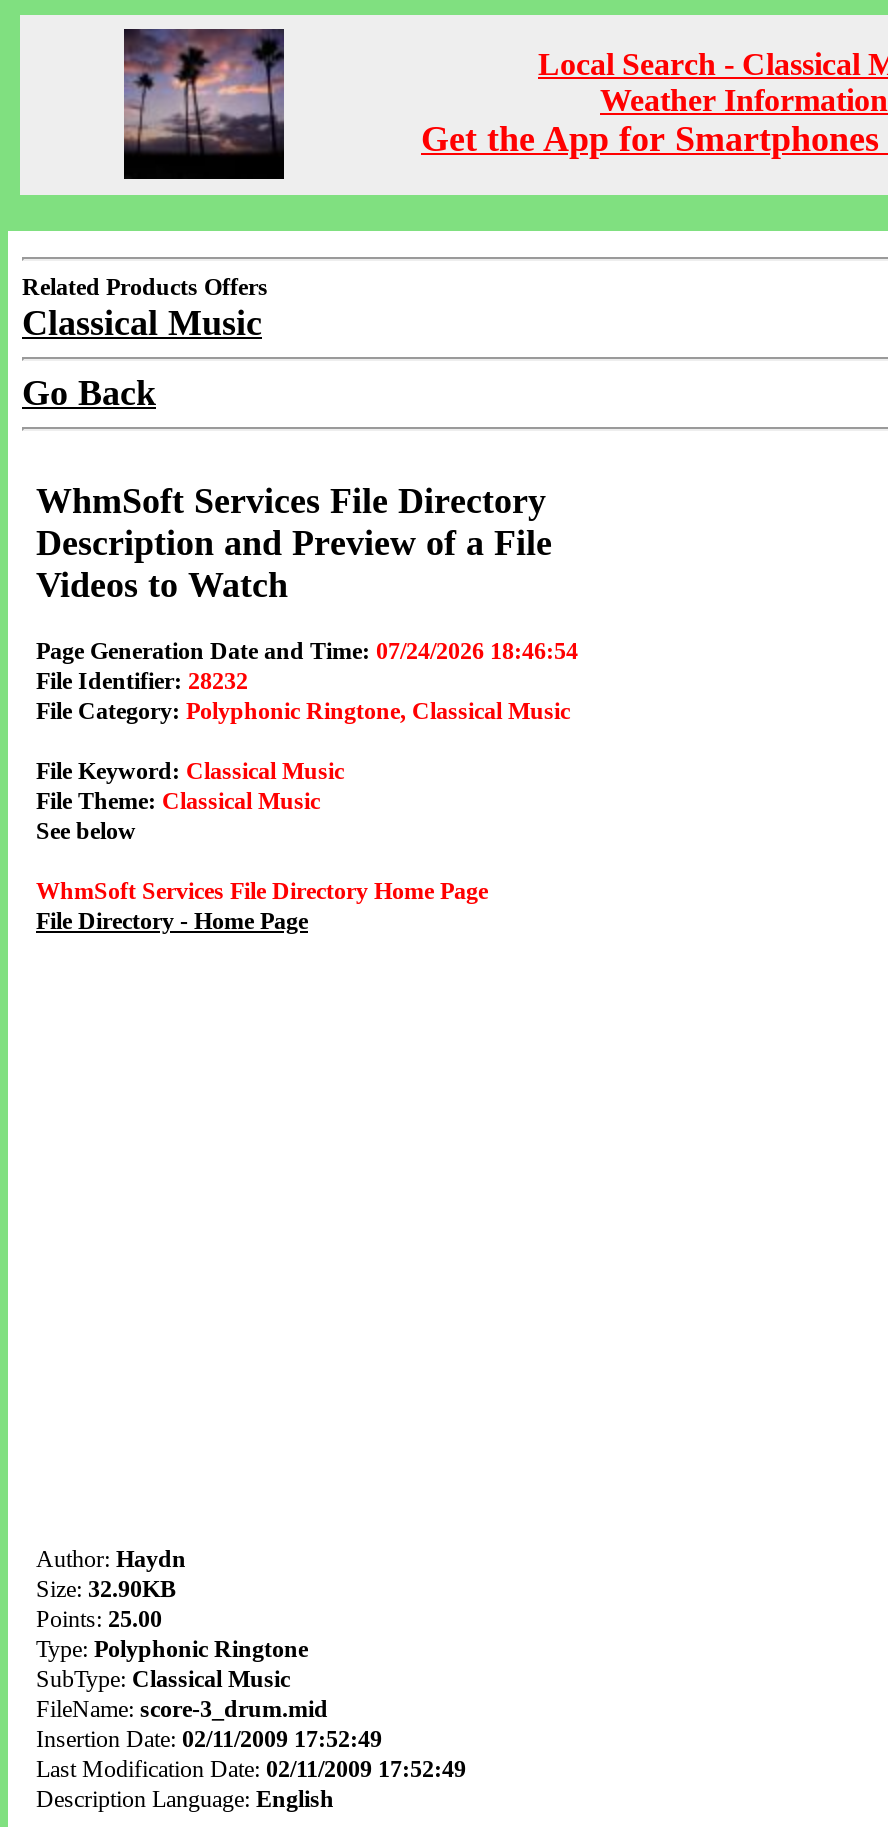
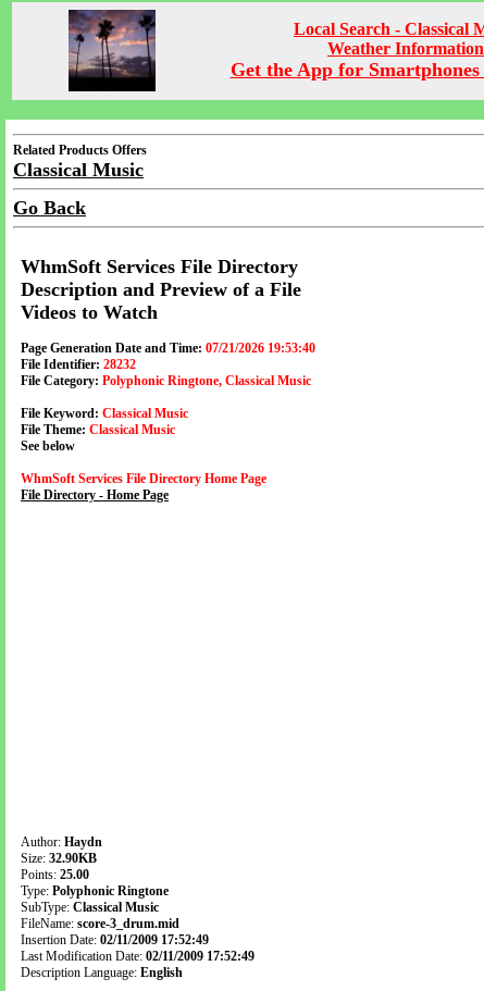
[36,637,578,665] Page Generation Date and Time: 07/24/2026 18:46:54 -> [21,340,315,356] Page Generation Date and Time: 07/21/2026 19:53:40

